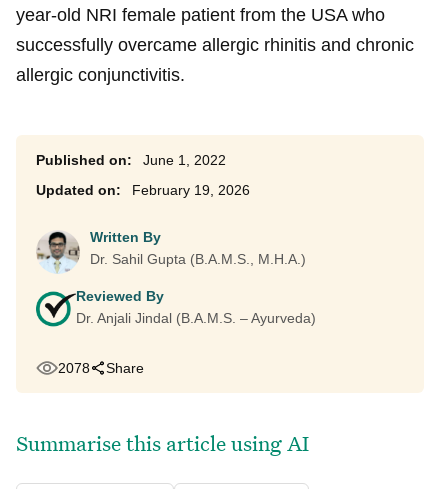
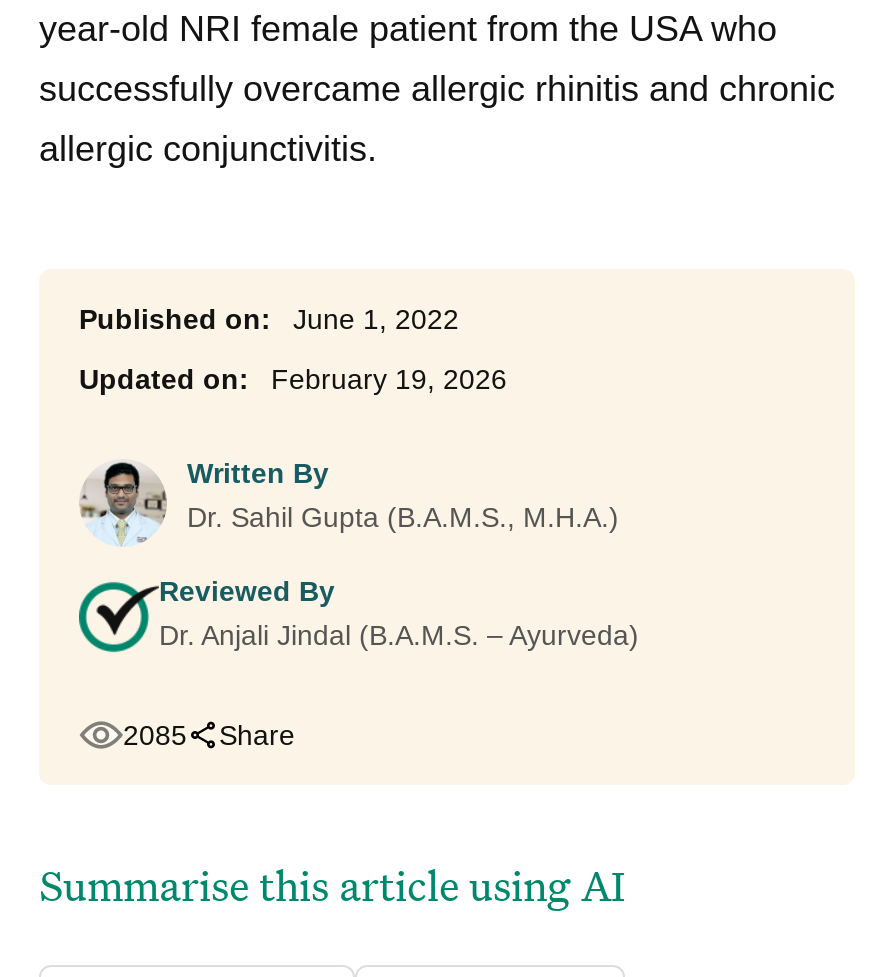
[58,360,144,376] 2078 Share -> [123,719,295,751] 2085 Share

